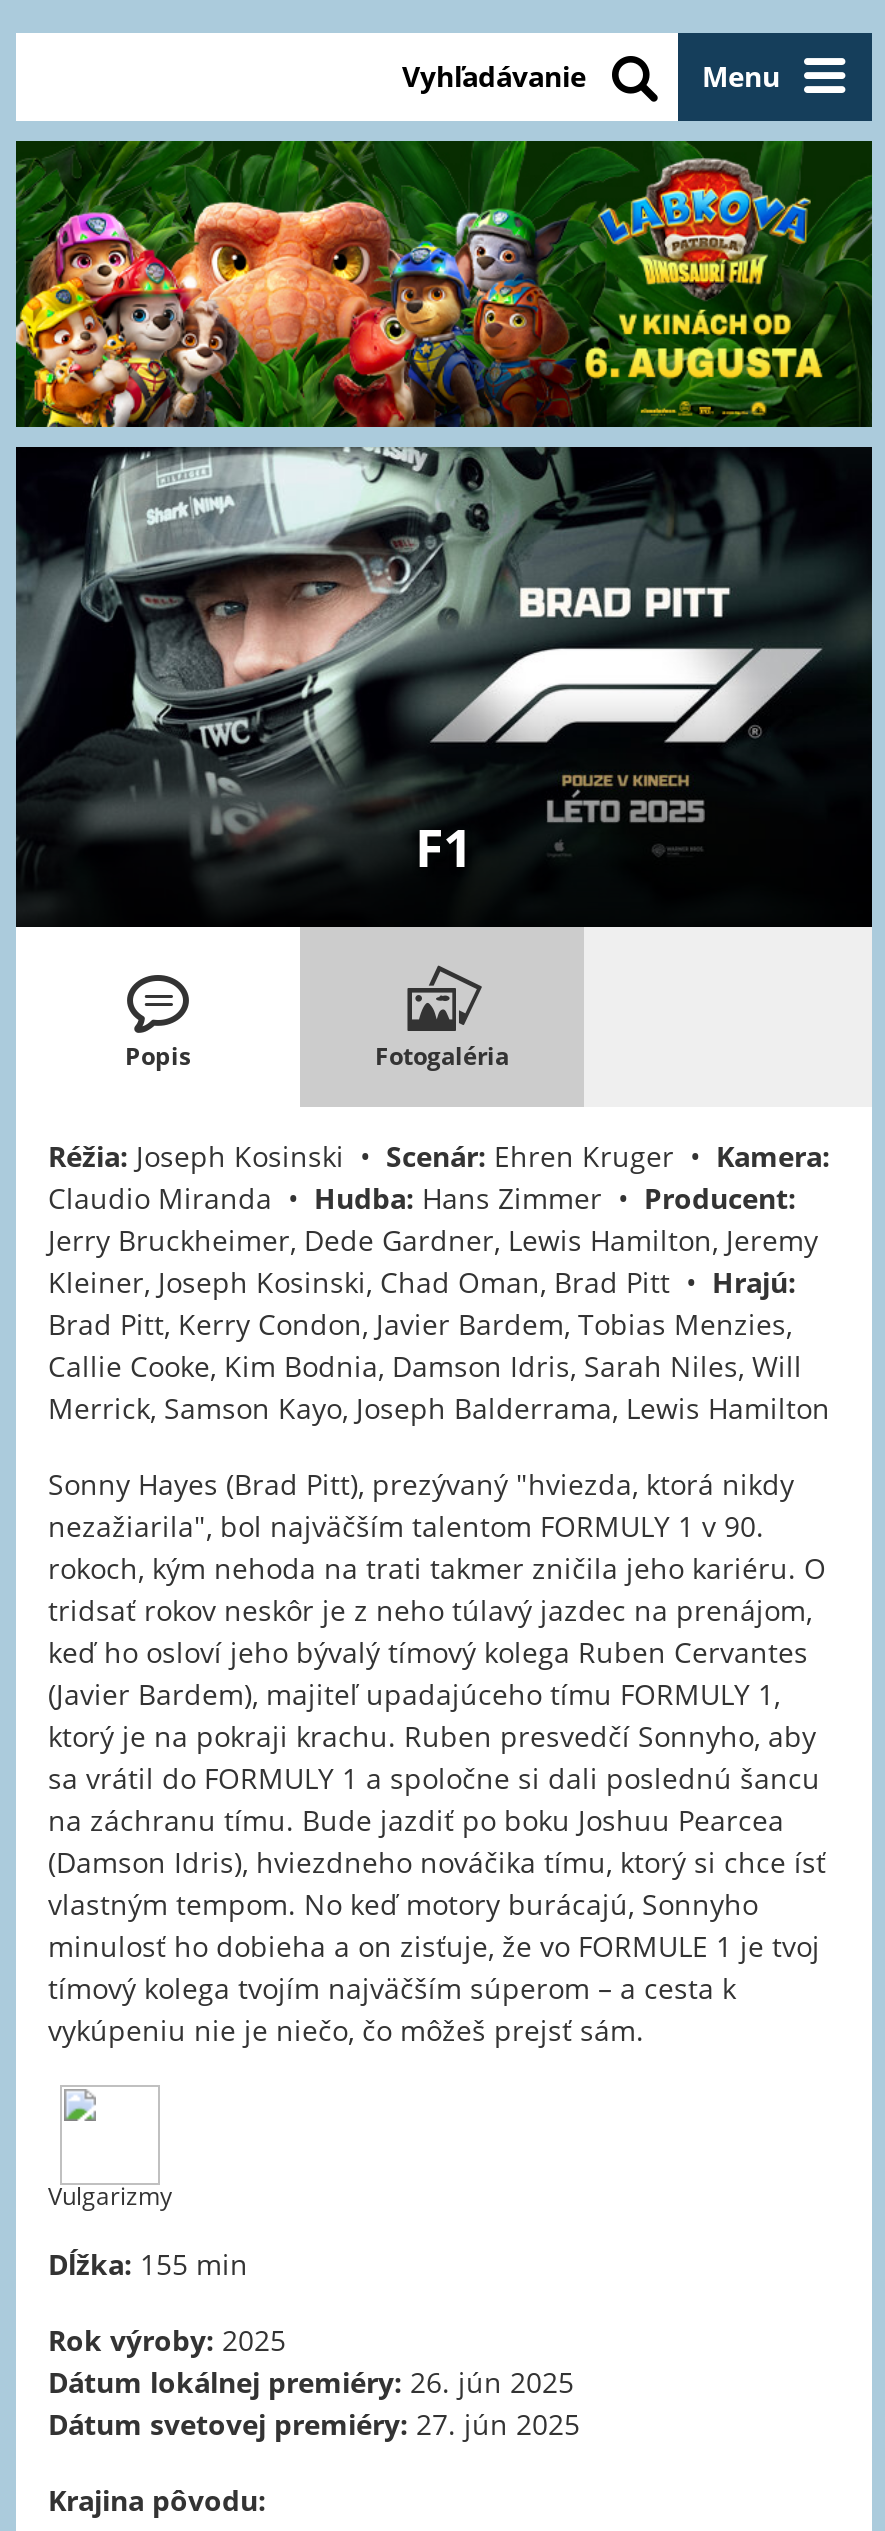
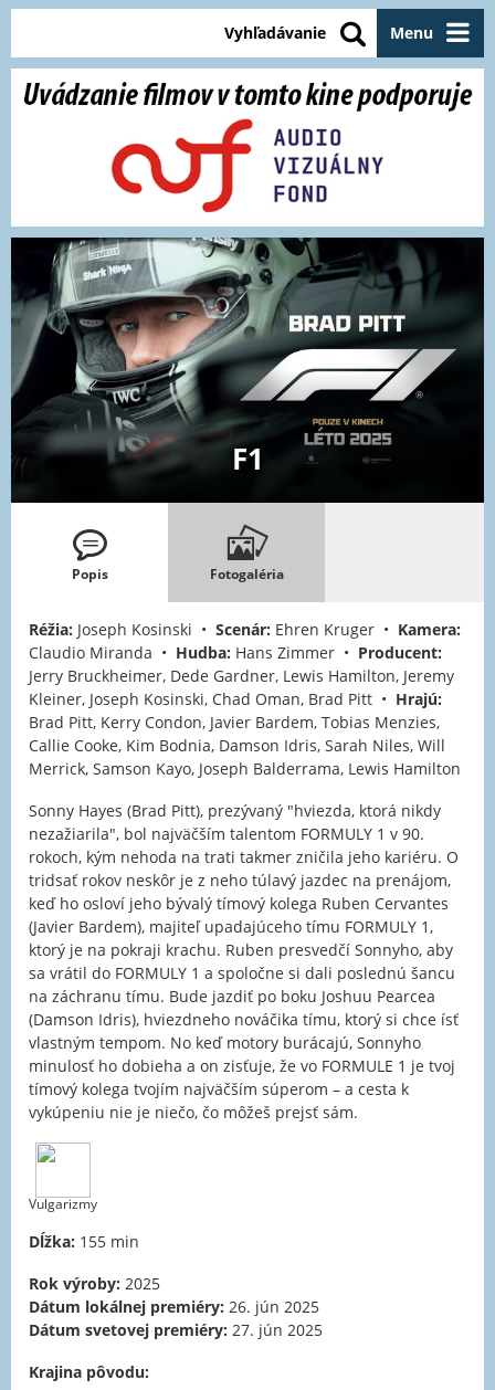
[14,139,874,429] [image] -> [10,67,485,228] [image]

